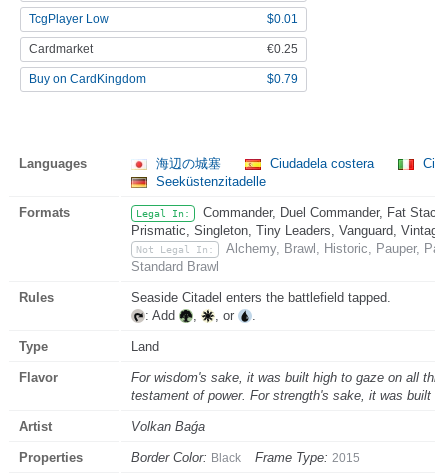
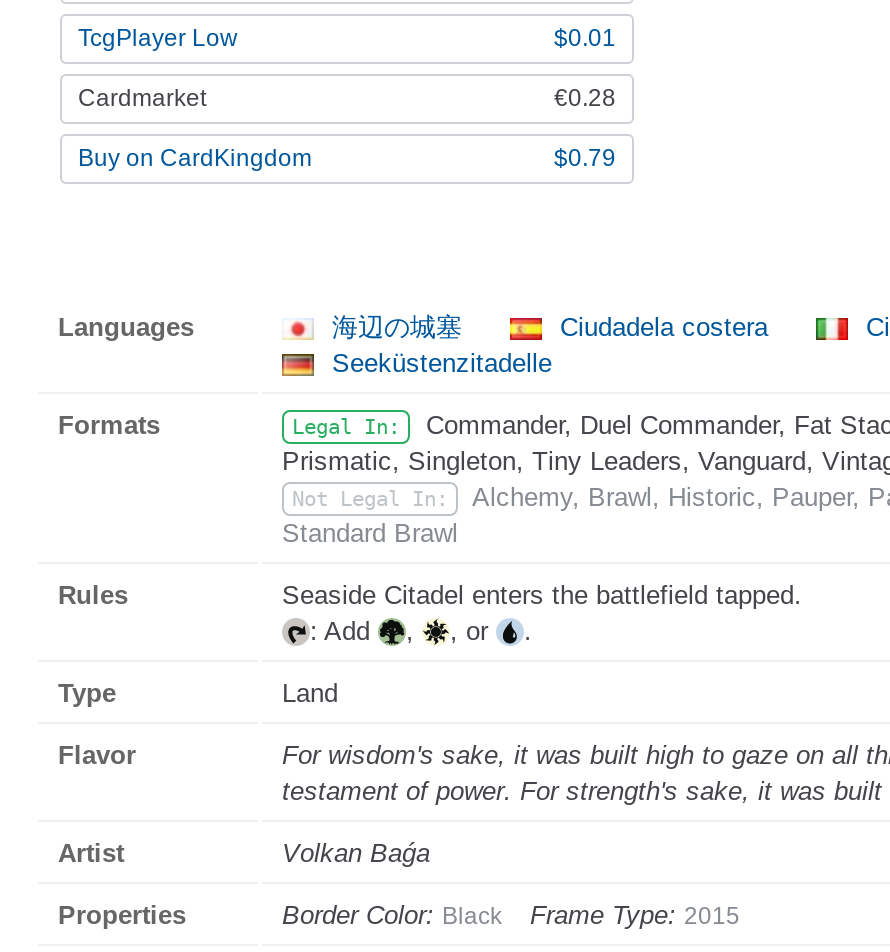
[267,42,298,56] €0.25 -> [554,84,616,112] €0.28

